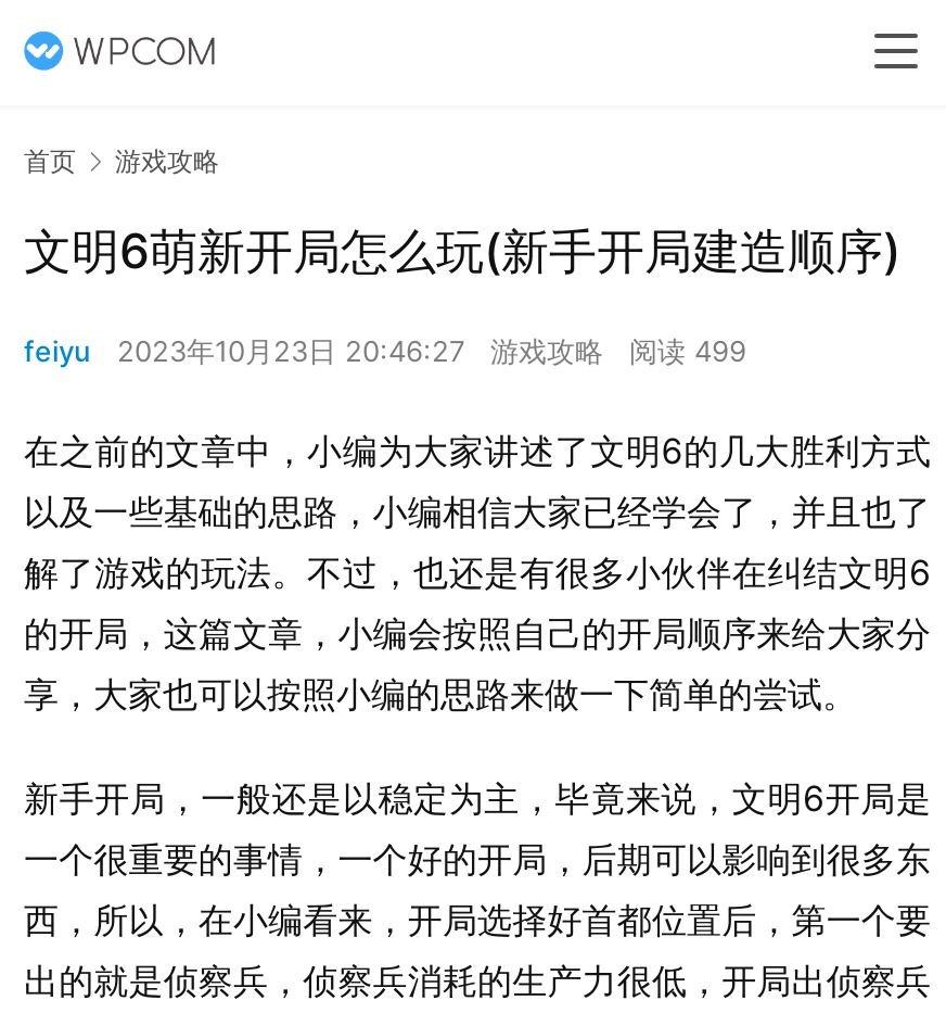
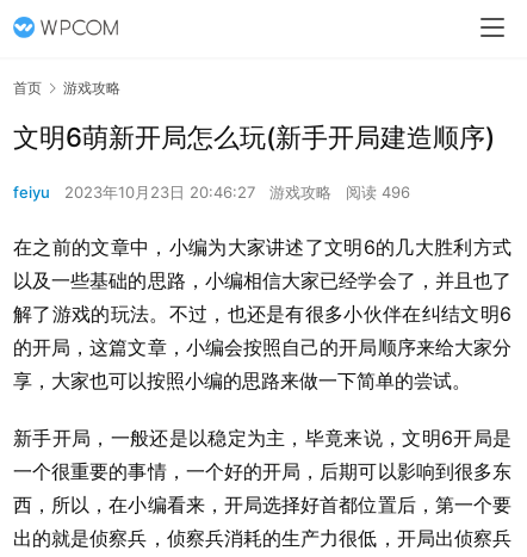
[24,334,746,369] feiyu 2023年10月23日 20:46:27 游戏攻略 阅读 499 -> [13,183,410,202] feiyu 2023年10月23日 20:46:27 游戏攻略 阅读 496

